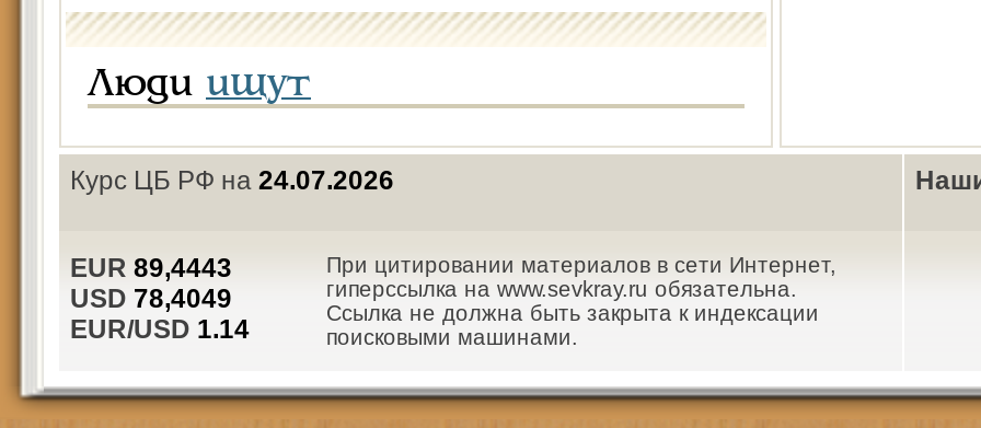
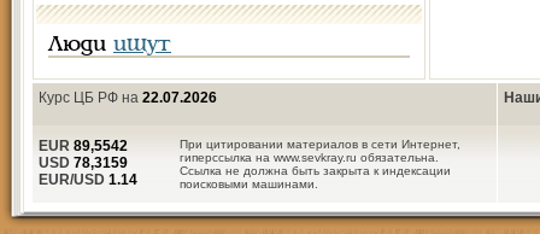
[70,165,394,196] Курс ЦБ РФ на 24.07.2026 -> [39,89,217,106] Курс ЦБ РФ на 22.07.2026
[70,253,232,284] EUR 89,4443 -> [39,138,128,154] EUR 89,5542
[70,284,232,314] USD 78,4049 -> [39,154,128,171] USD 78,3159

